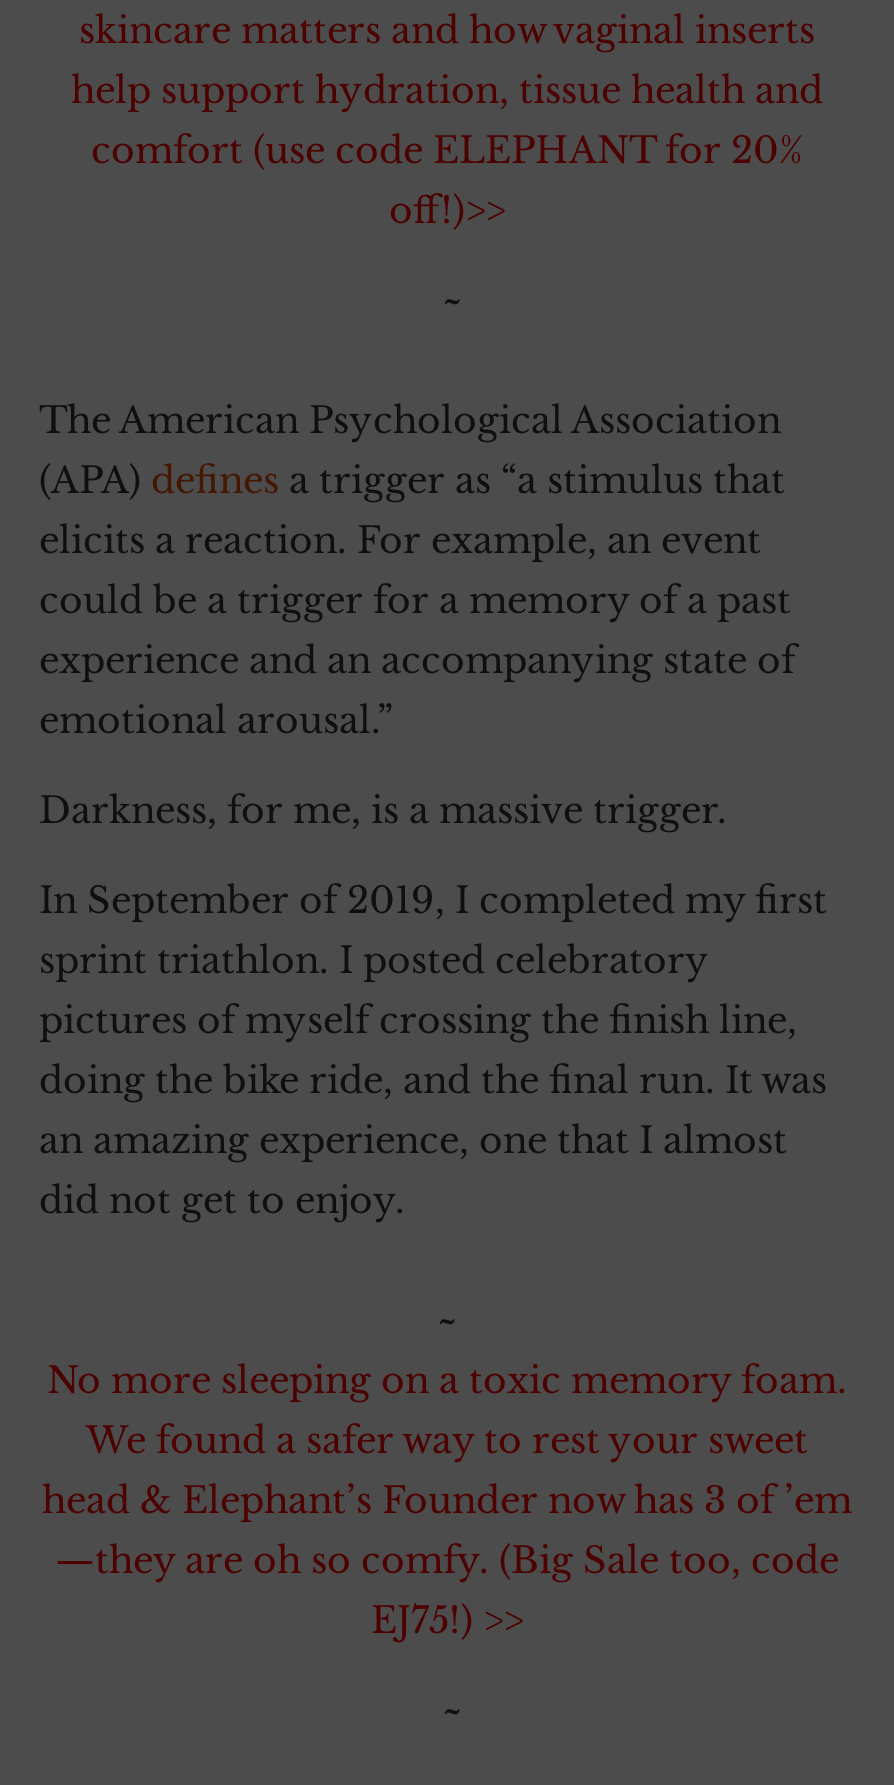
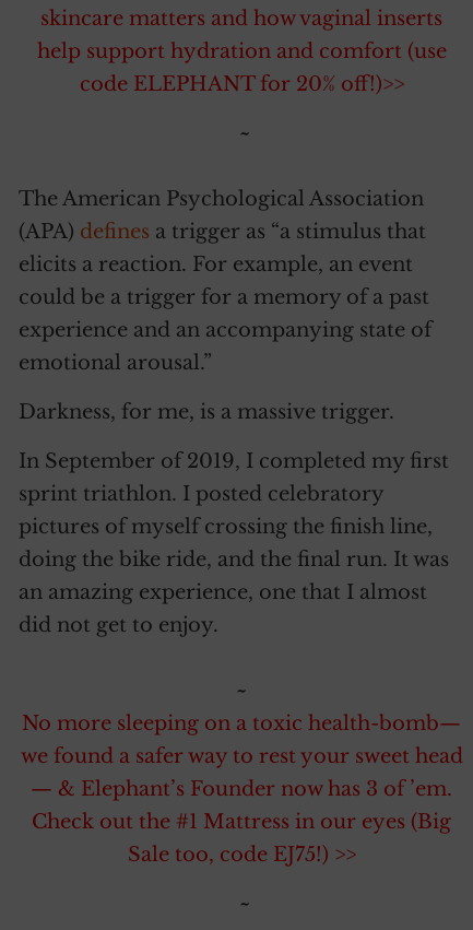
[71,69,823,233] help support hydration, tissue health and | comfort (use code ELEPHANT for 20% | off!)>> -> [37,39,446,96] help support hydration and comfort (use | code ELEPHANT for 20% off!)>>
[42,1359,852,1643] No more sleeping on a toxic memory foam. | We found a safer way to rest your sweet | head & Elephant’s Founder now has 3 of ’em | —they are oh so comfy. (Big Sale too, code | EJ75!) >> -> [20,711,463,867] No more sleeping on a toxic health-bomb— | we found a safer way to rest your sweet head | — & Elephant’s Founder now has 3 of ’em. | Check out the #1 Mattress in our eyes (Big | Sale too, code EJ75!) >>

